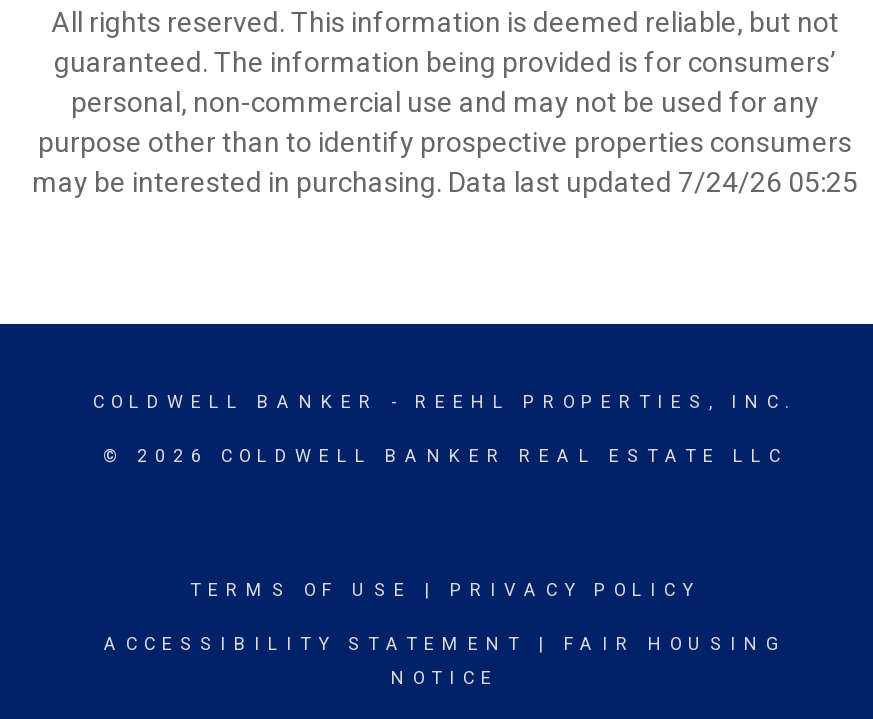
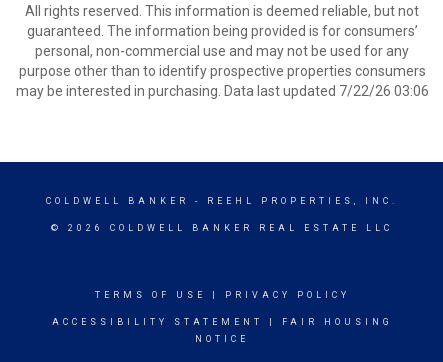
[32,166,858,198] may be interested in purchasing. Data last updated 7/24/26 05:25 -> [15,83,428,99] may be interested in purchasing. Data last updated 7/22/26 03:06

